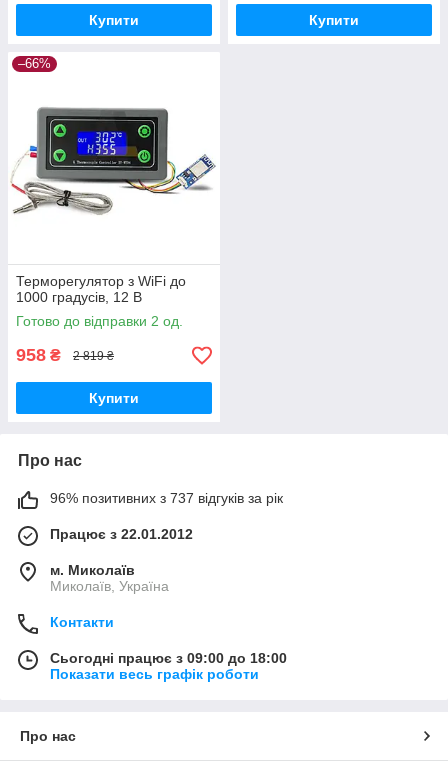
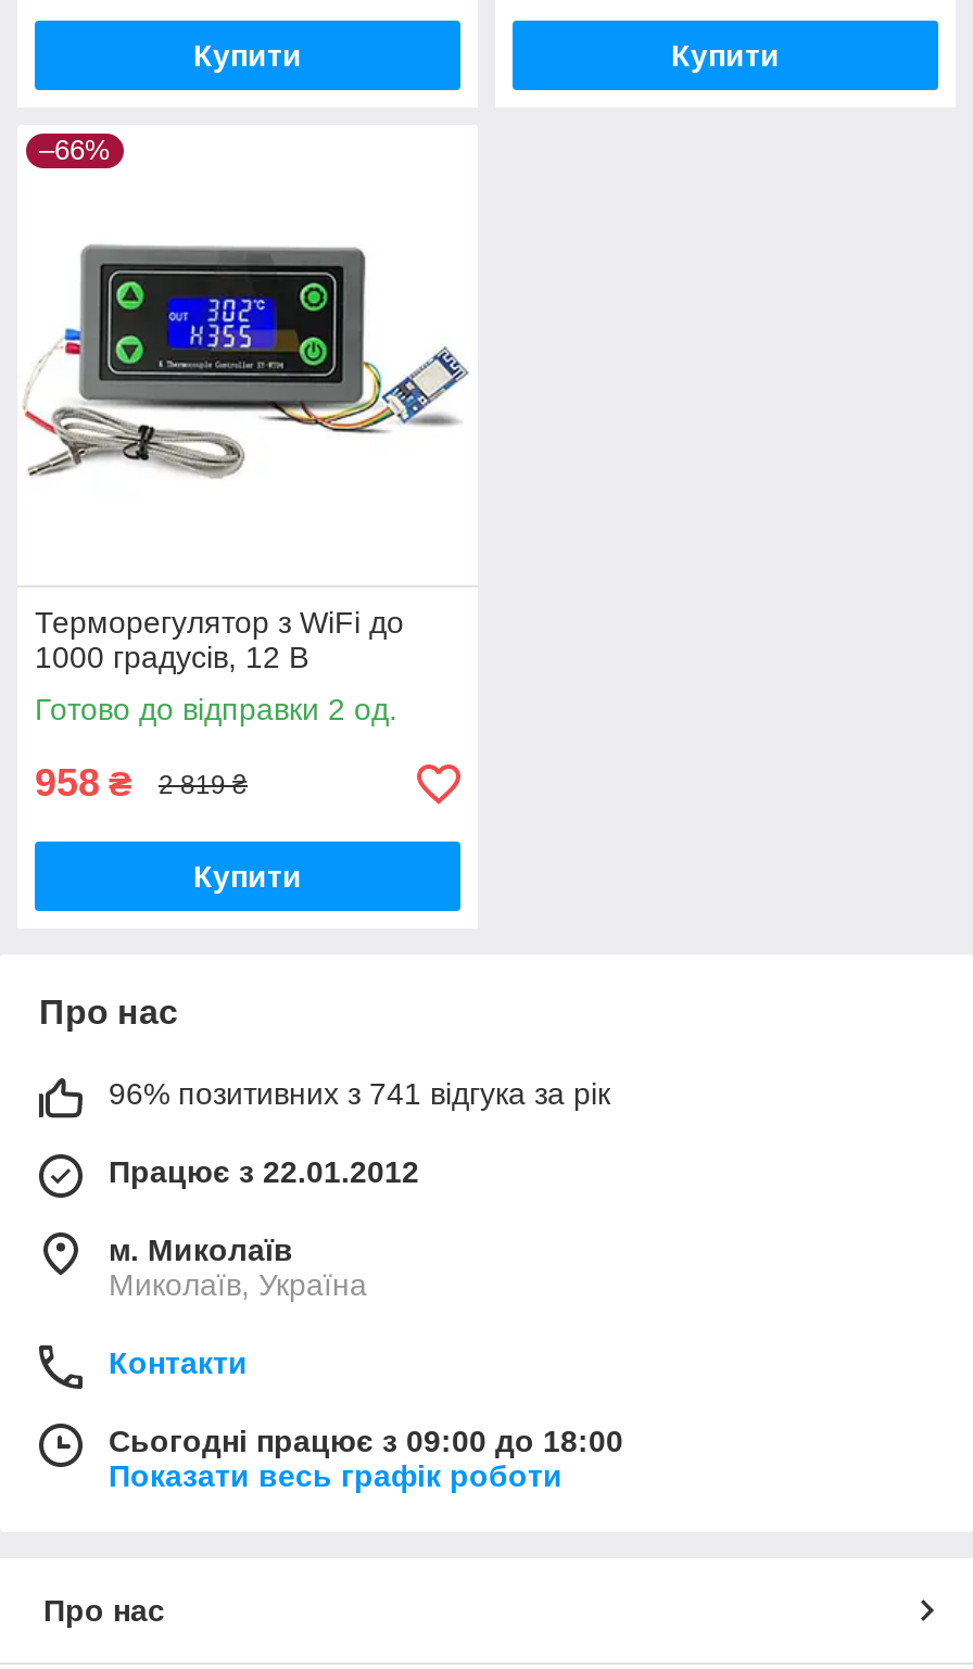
[50,490,283,506] 96% позитивних з 737 відгуків за рік -> [109,1076,610,1111] 96% позитивних з 741 відгука за рік

